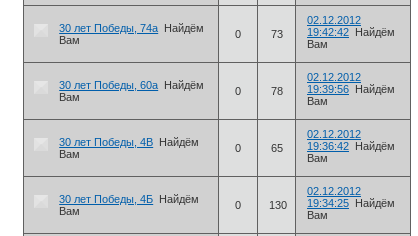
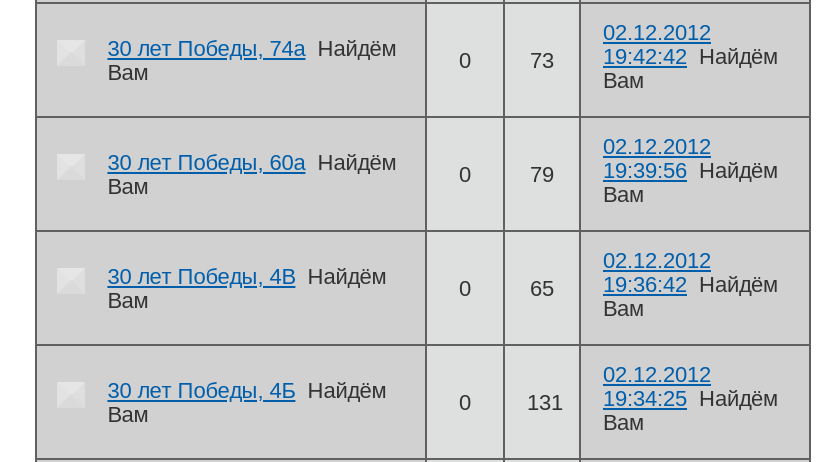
[270,85,282,97] 78 -> [530,163,554,187] 79
[269,197,395,211] 130 19:34:25 Найдём -> [527,387,779,415] 131 19:34:25 Найдём

